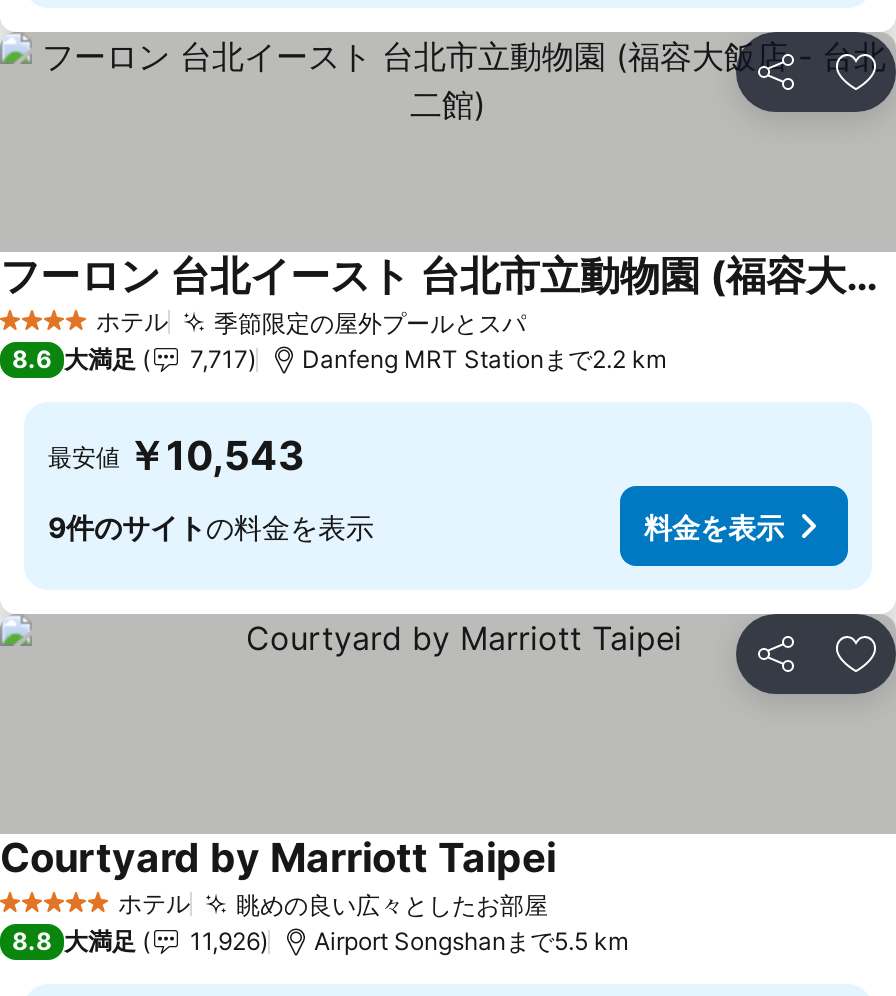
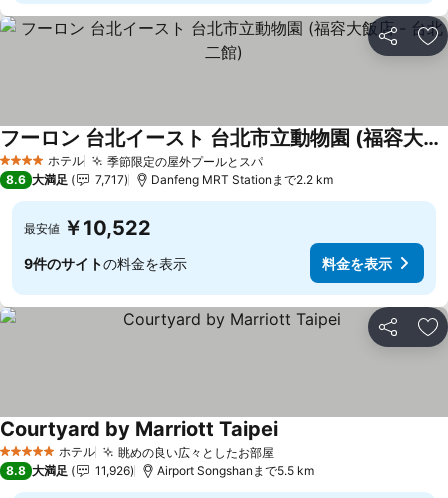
[48,432,304,480] 最安値 ￥10,543 -> [24,216,151,240] 最安値 ￥10,522

